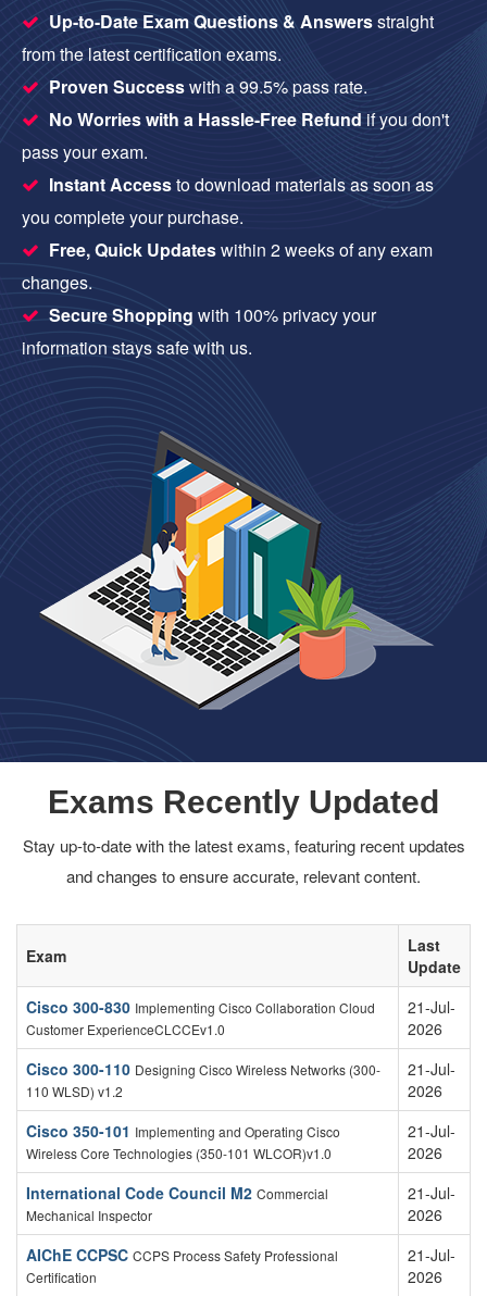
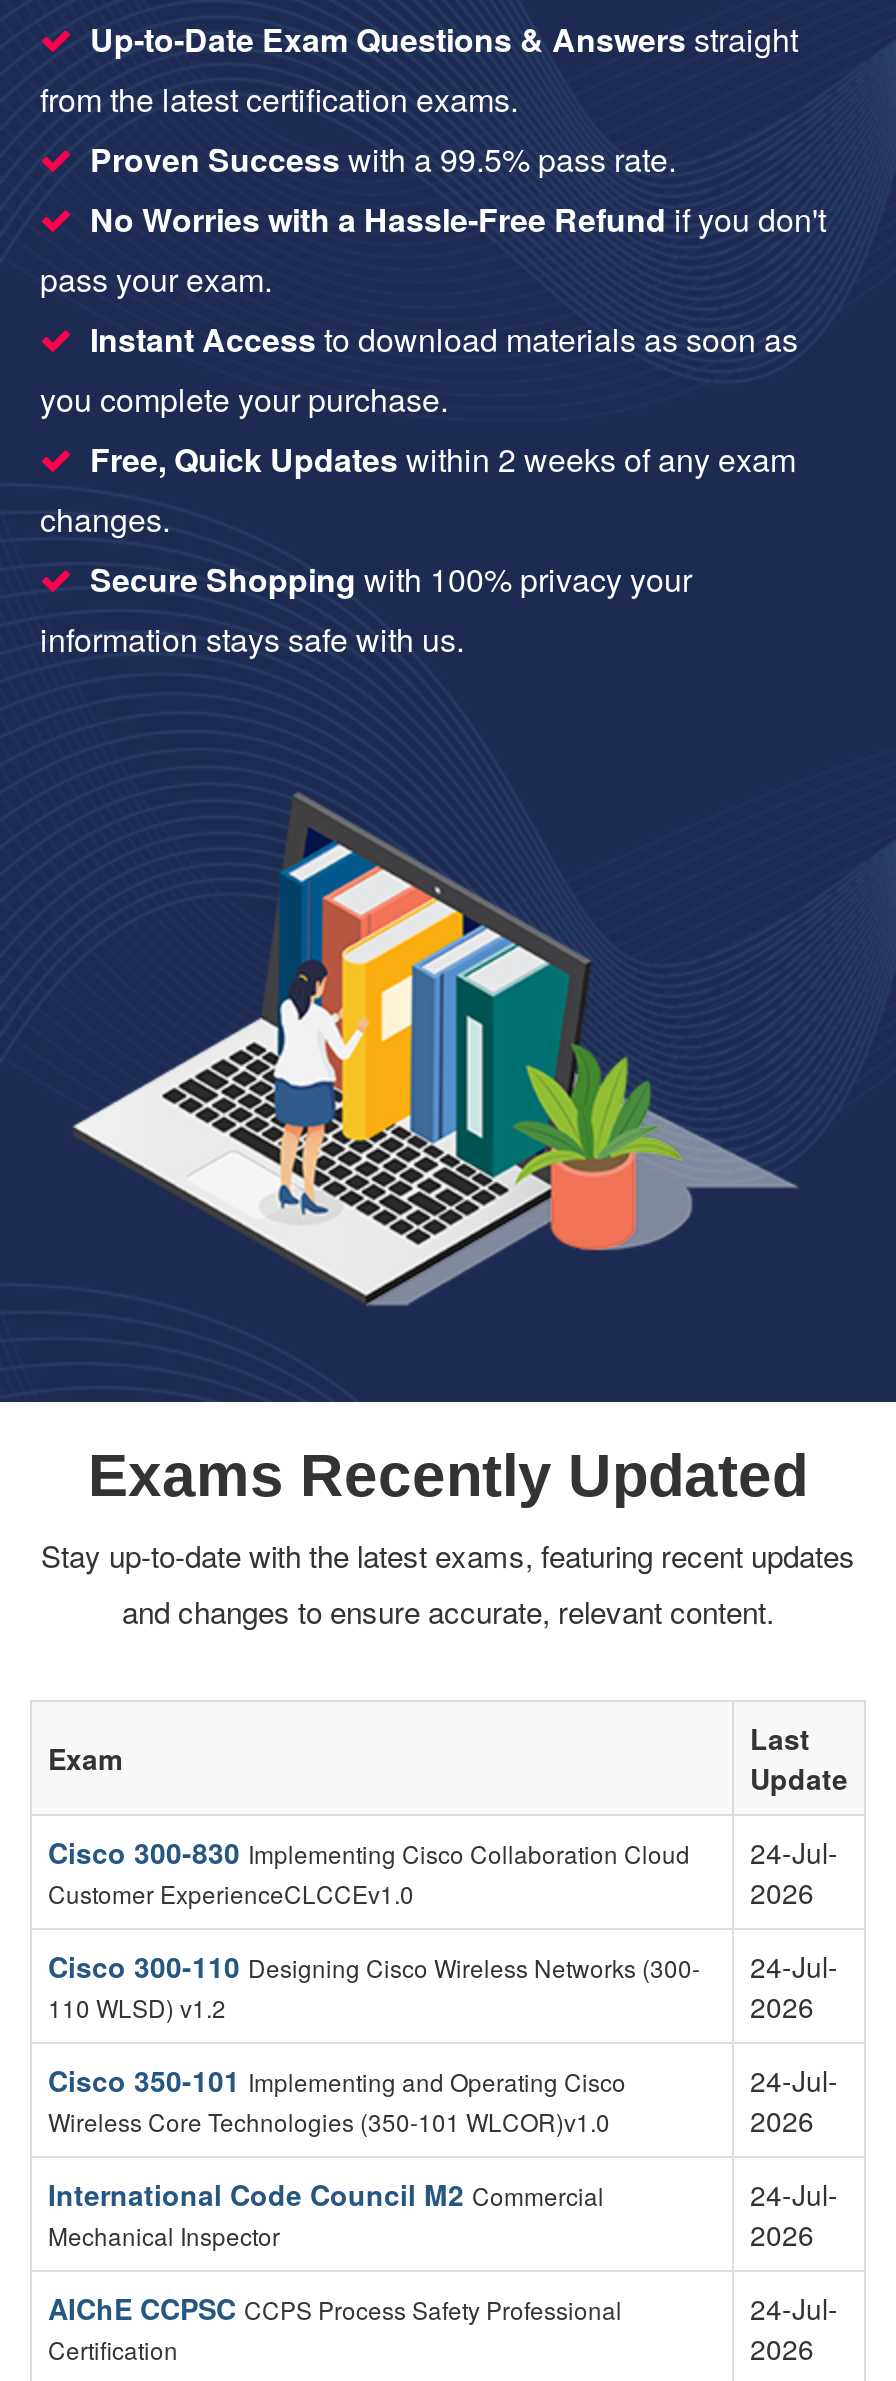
[26,996,455,1018] Cisco 300-830 Implementing Cisco Collaboration Cloud 21-Jul- -> [48,1832,838,1872] Cisco 300-830 Implementing Cisco Collaboration Cloud 24-Jul-
[26,1058,455,1080] Cisco 300-110 Designing Cisco Wireless Networks (300- 21-Jul- -> [48,1946,838,1986] Cisco 300-110 Designing Cisco Wireless Networks (300- 24-Jul-
[408,1120,455,1142] 21-Jul- -> [750,2060,838,2100] 24-Jul-
[408,1182,455,1204] 21-Jul- -> [750,2174,838,2214] 24-Jul-
[408,1244,455,1266] 21-Jul- -> [750,2288,838,2328] 24-Jul-

